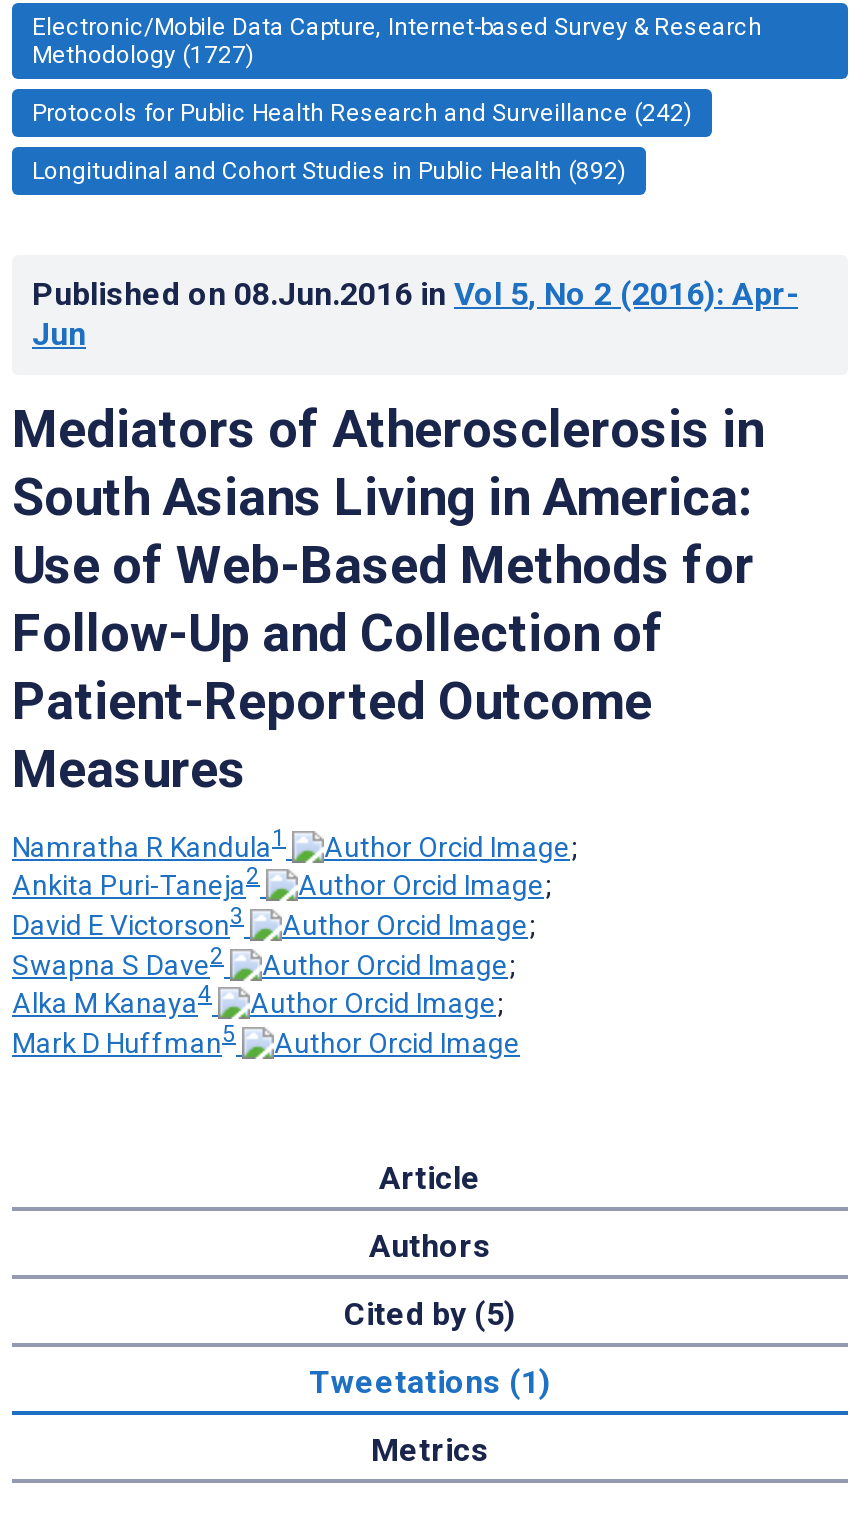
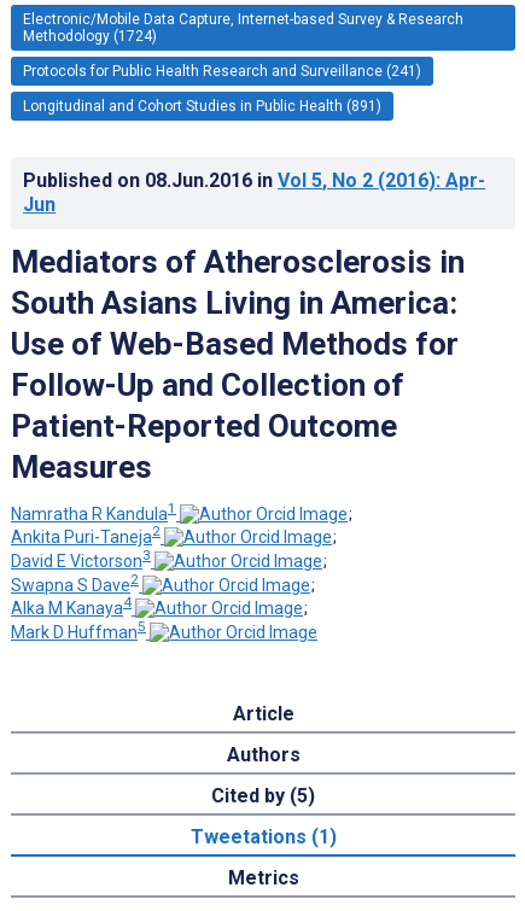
[32,41,254,69] Methodology (1727) -> [23,28,157,45] Methodology (1724)
[32,99,692,127] Protocols for Public Health Research and Surveillance (242) -> [23,63,421,80] Protocols for Public Health Research and Surveillance (241)
[32,157,626,185] Longitudinal and Cohort Studies in Public Health (892) -> [23,98,381,115] Longitudinal and Cohort Studies in Public Health (891)

